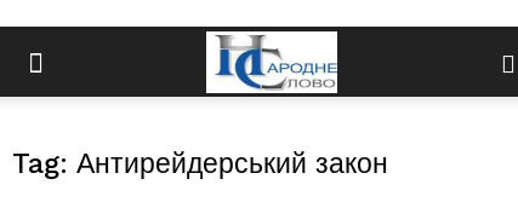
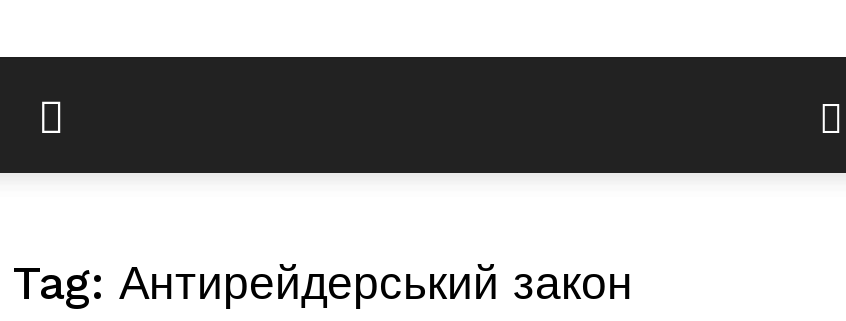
[205,30,338,94] [image] -> none

